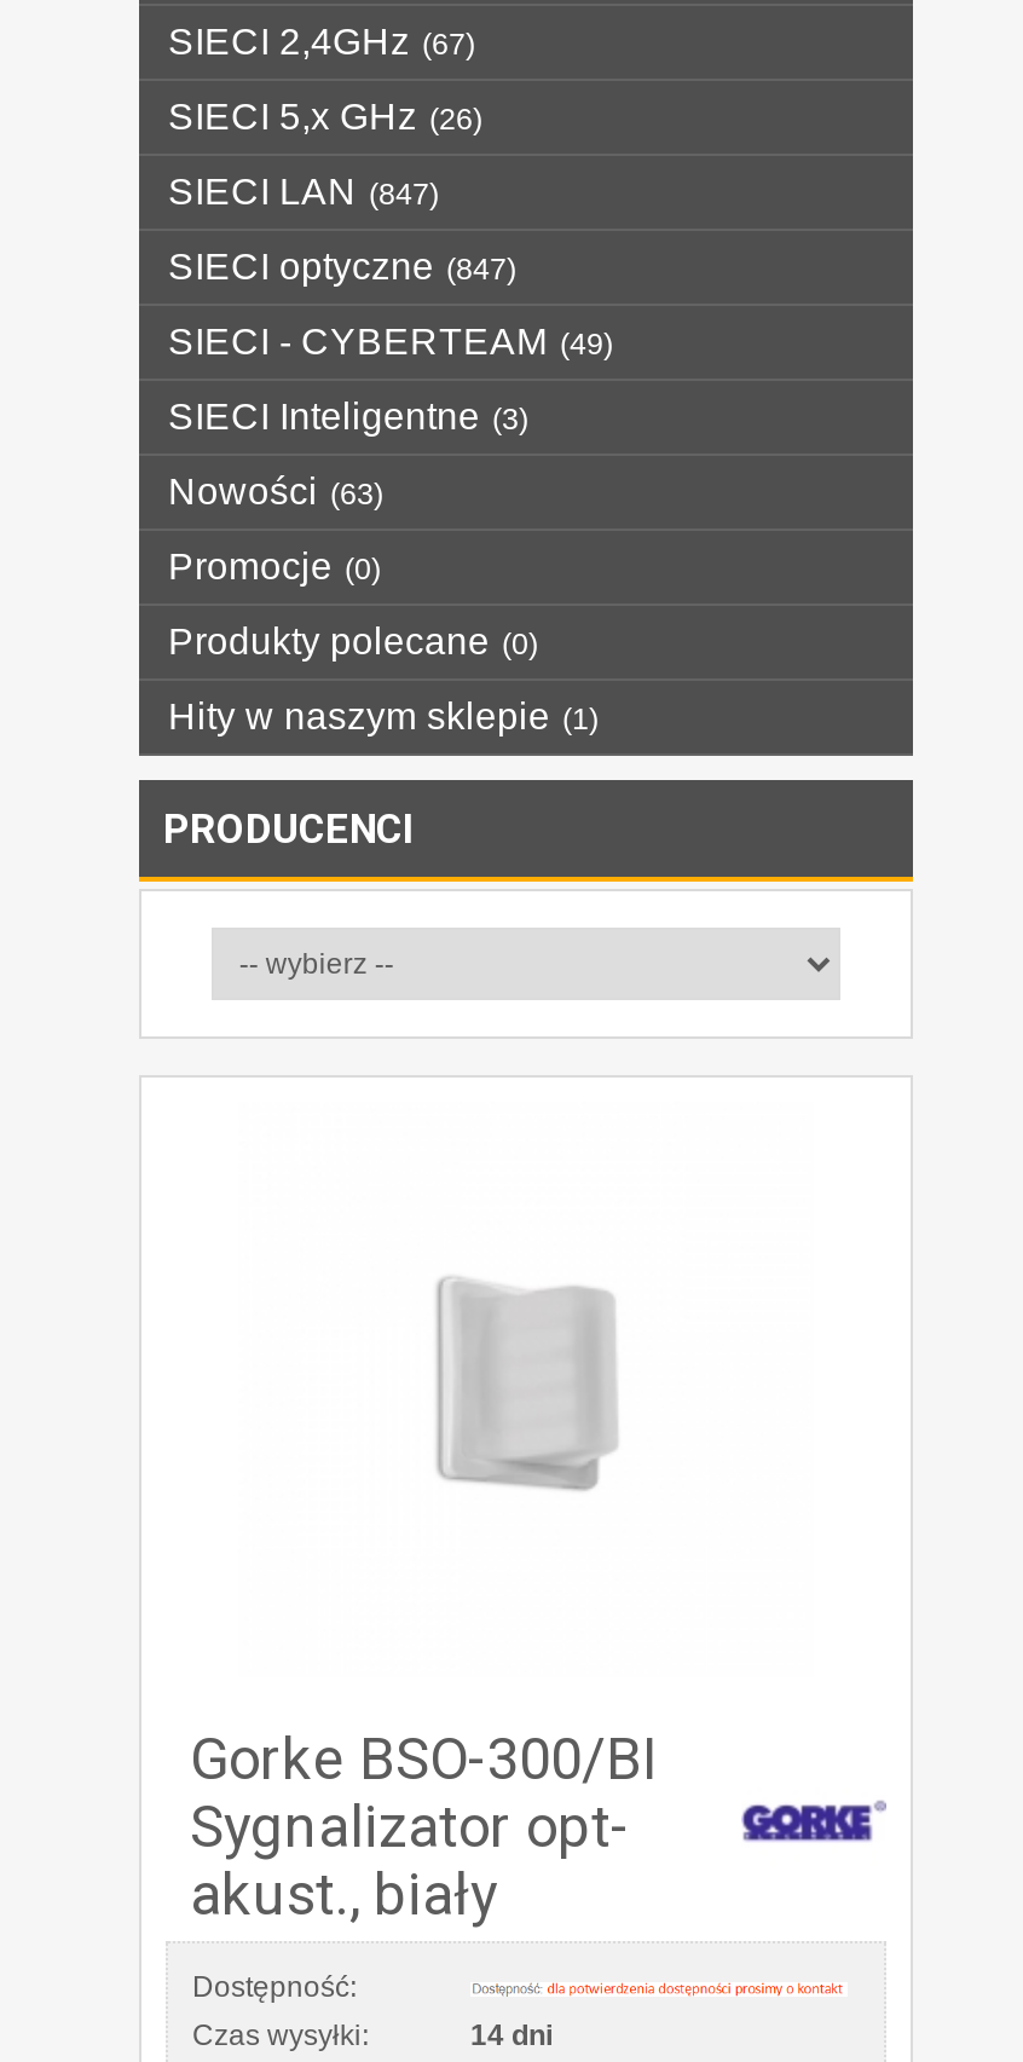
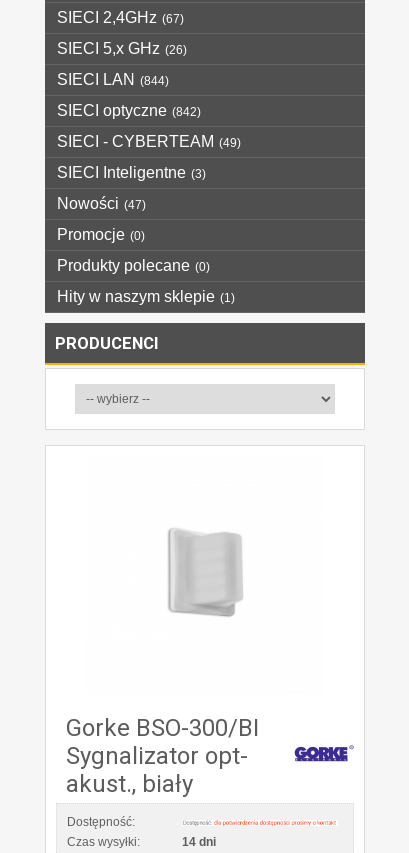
[168,170,439,211] SIECI LAN (847) -> [57,71,169,88] SIECI LAN (844)
[168,245,516,286] SIECI optyczne (847) -> [57,102,201,119] SIECI optyczne (842)
[168,470,383,511] Nowości (63) -> [57,195,146,212] Nowości (47)

